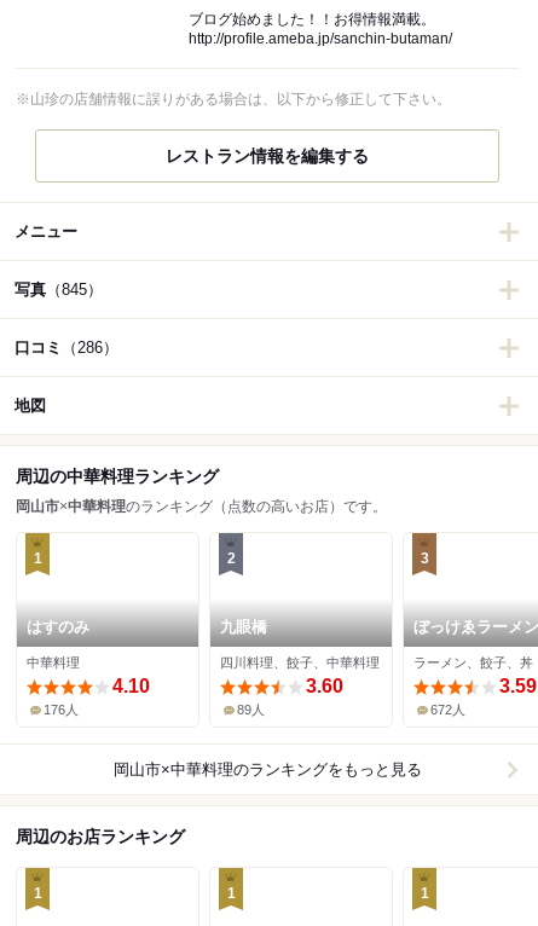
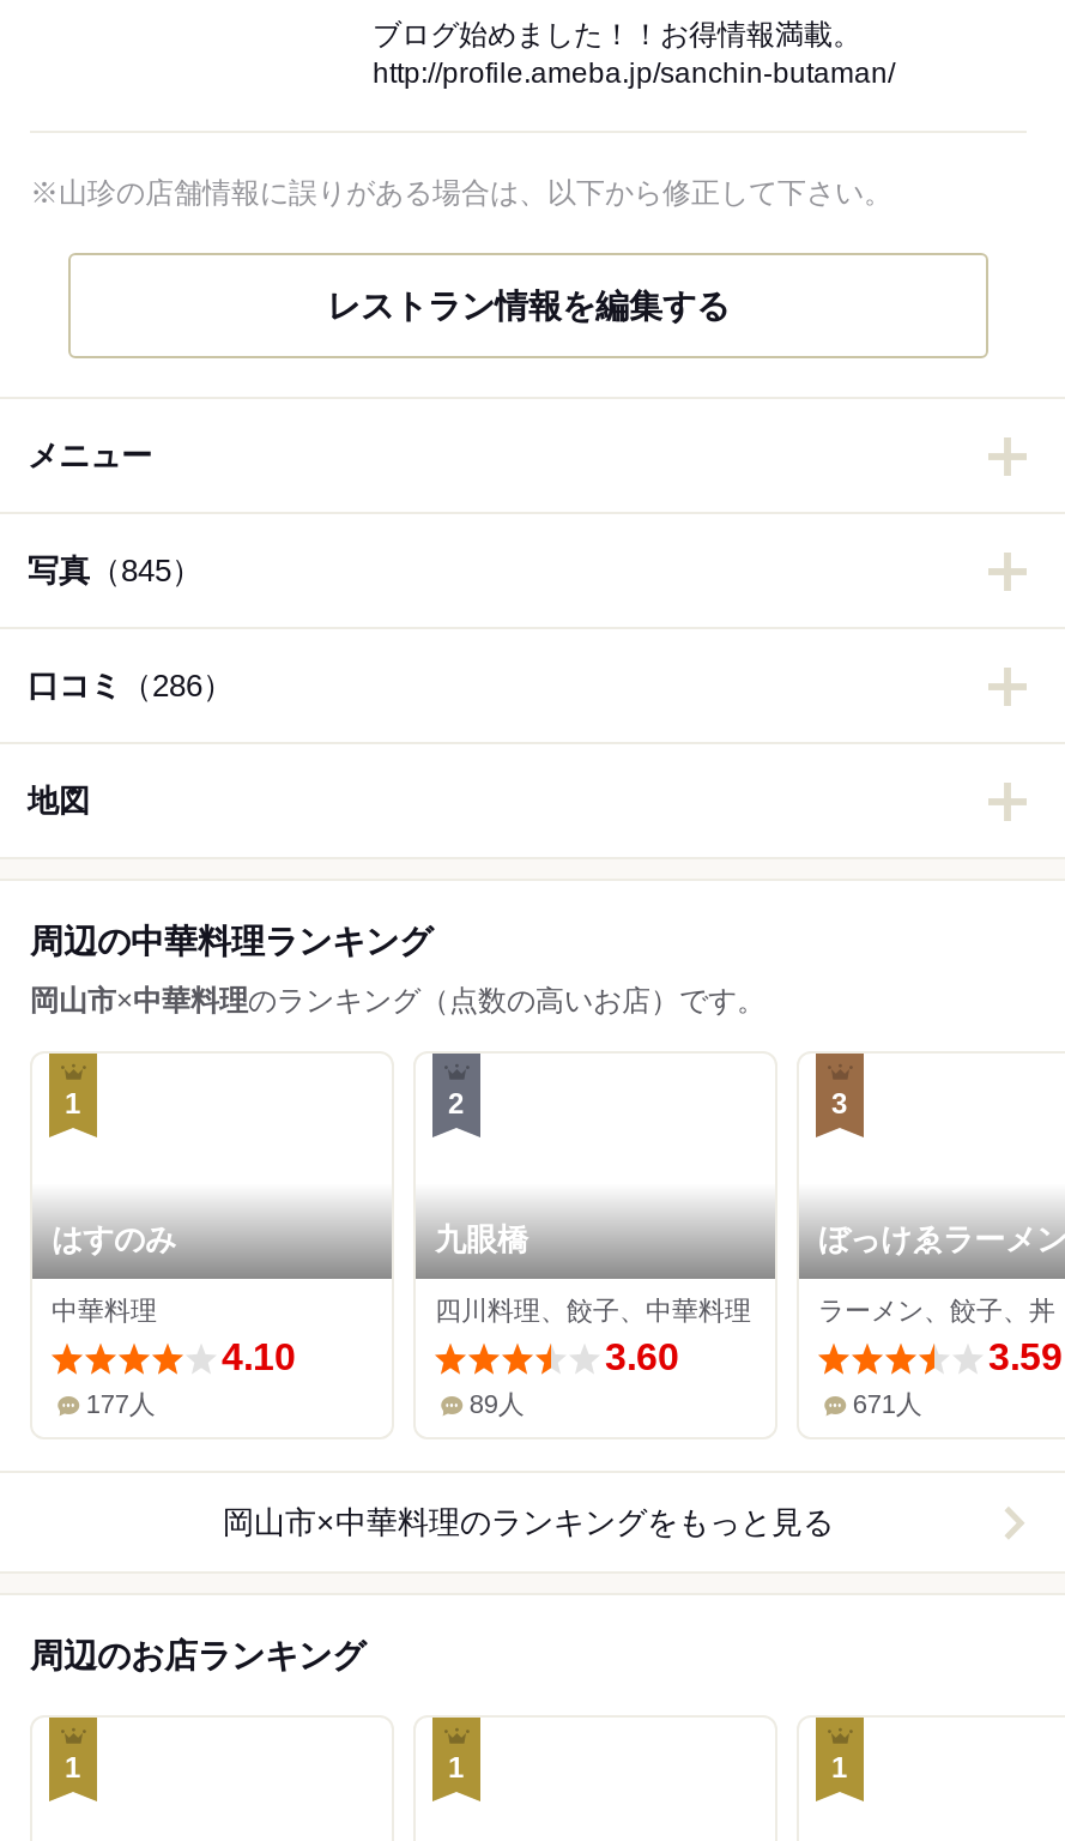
[44,702,79,717] 176人 -> [86,1389,155,1418] 177人
[431,702,466,717] 672人 -> [853,1389,922,1418] 671人

